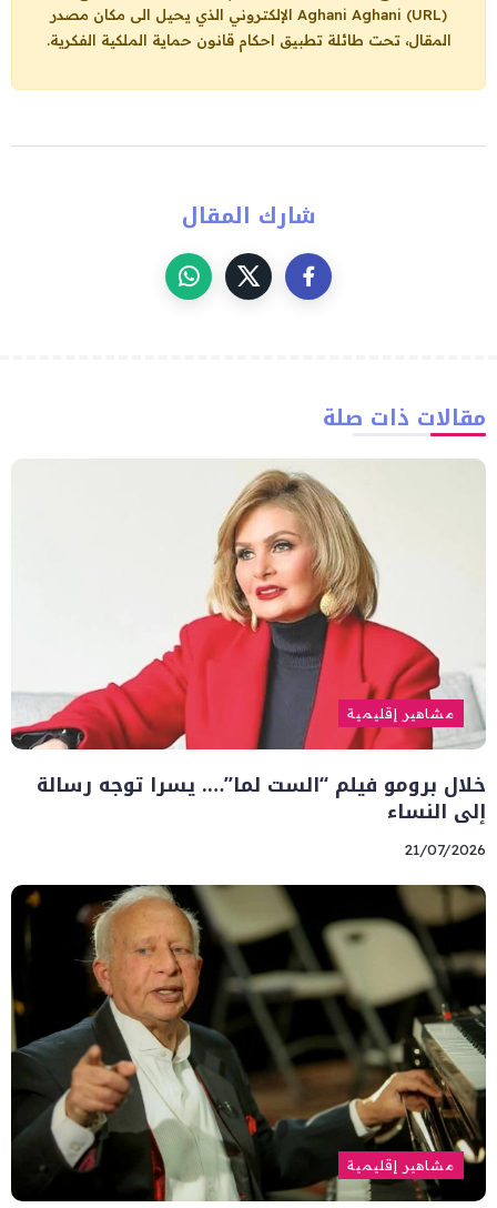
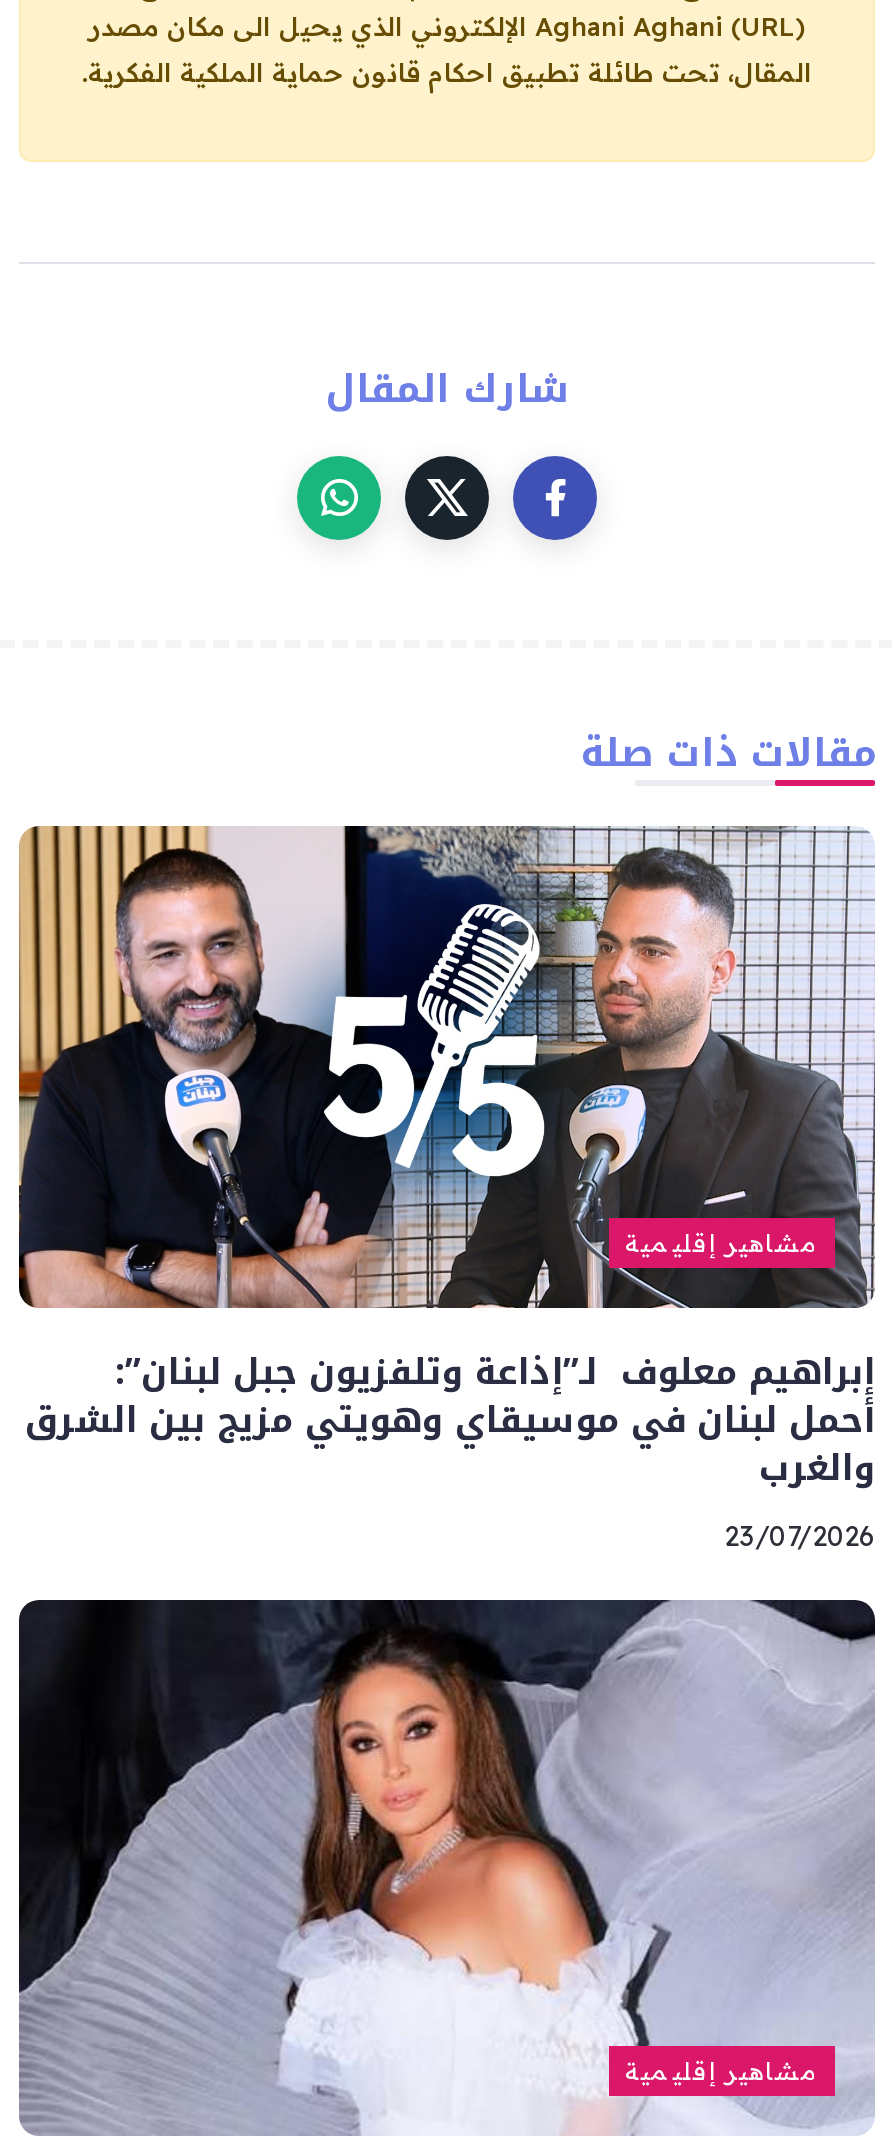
[10,460,486,858] [image] | خلال برومو فيلم “الست لما”…. يسرا توجه رسالة | إلى النساء | 21/07/2026 -> [17,824,877,1551] [image] | إبراهيم معلوف لـ”إذاعة وتلفزيون جبل لبنان”: | أحمل لبنان في موسيقاي وهويتي مزيج بين الشرق | والغرب | 23/07/2026
[10,884,487,1202] [image] -> [17,1566,875,2136] [image]

